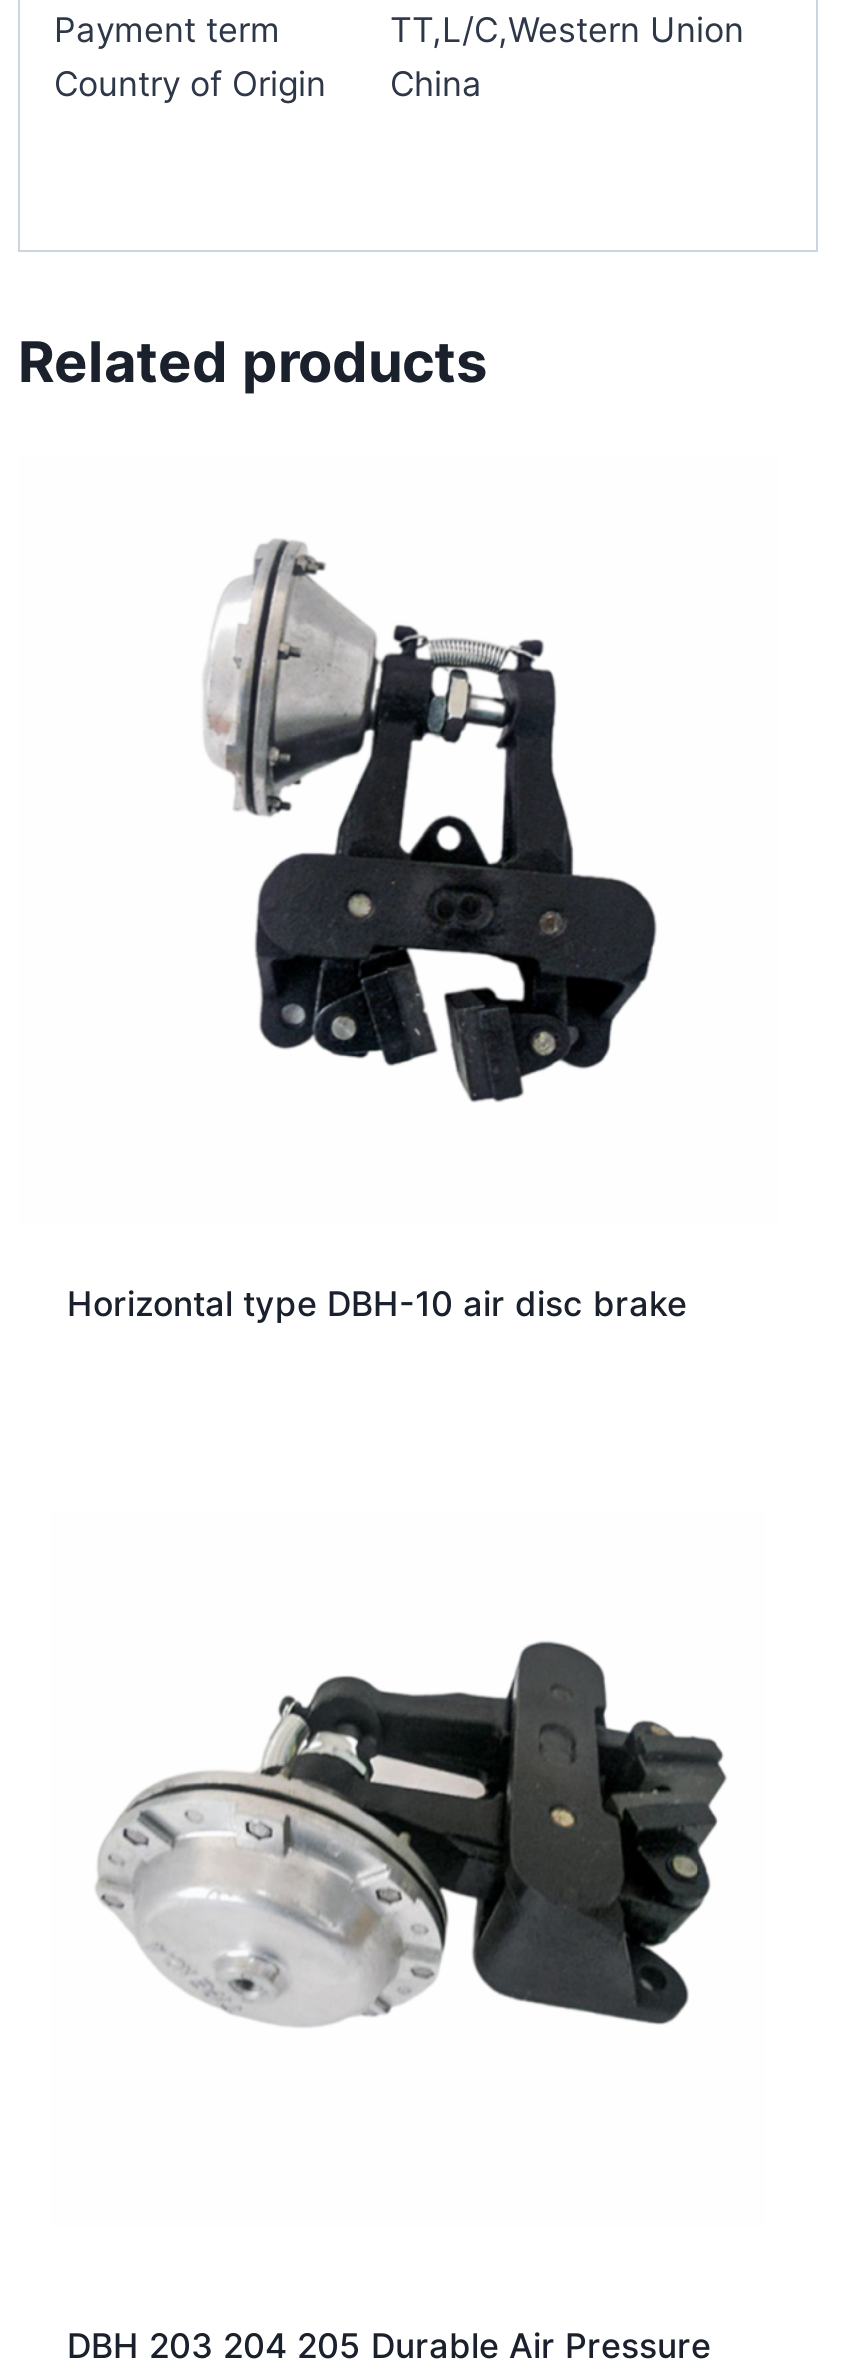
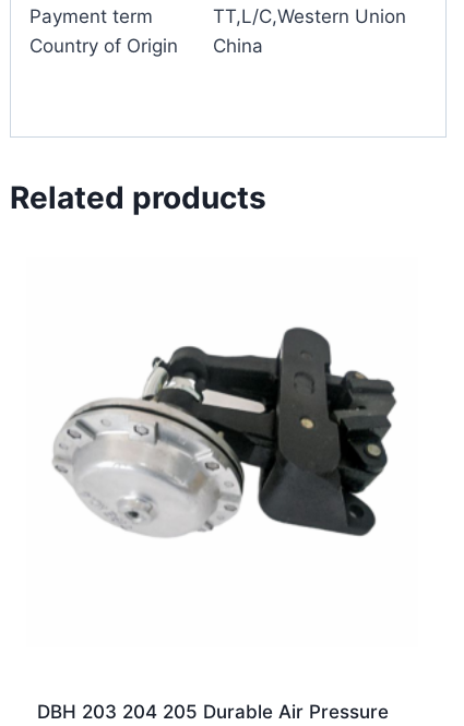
[204,538,658,1104] [image] -> none
[67,1284,687,1324] Horizontal type DBH-10 air disc brake -> none

